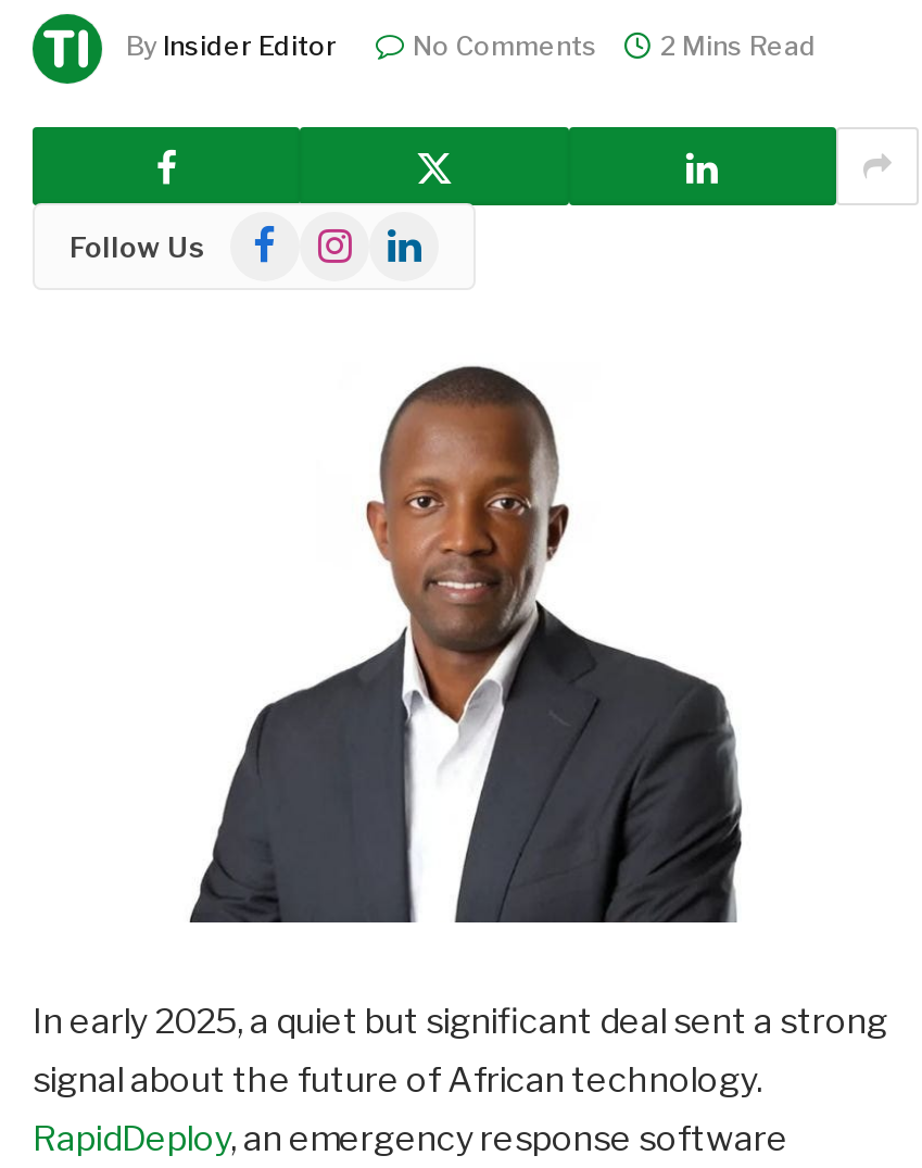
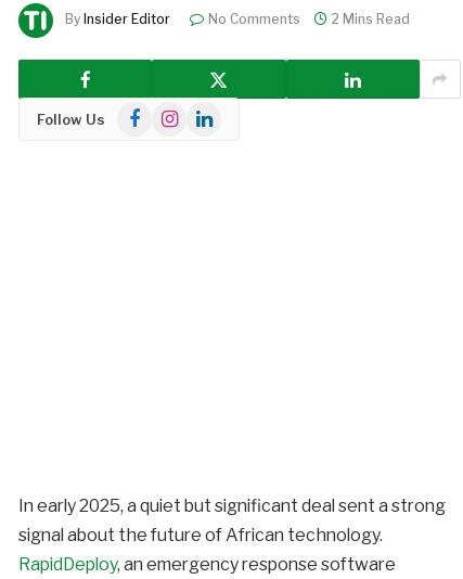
[187,364,745,925] [image] -> none

